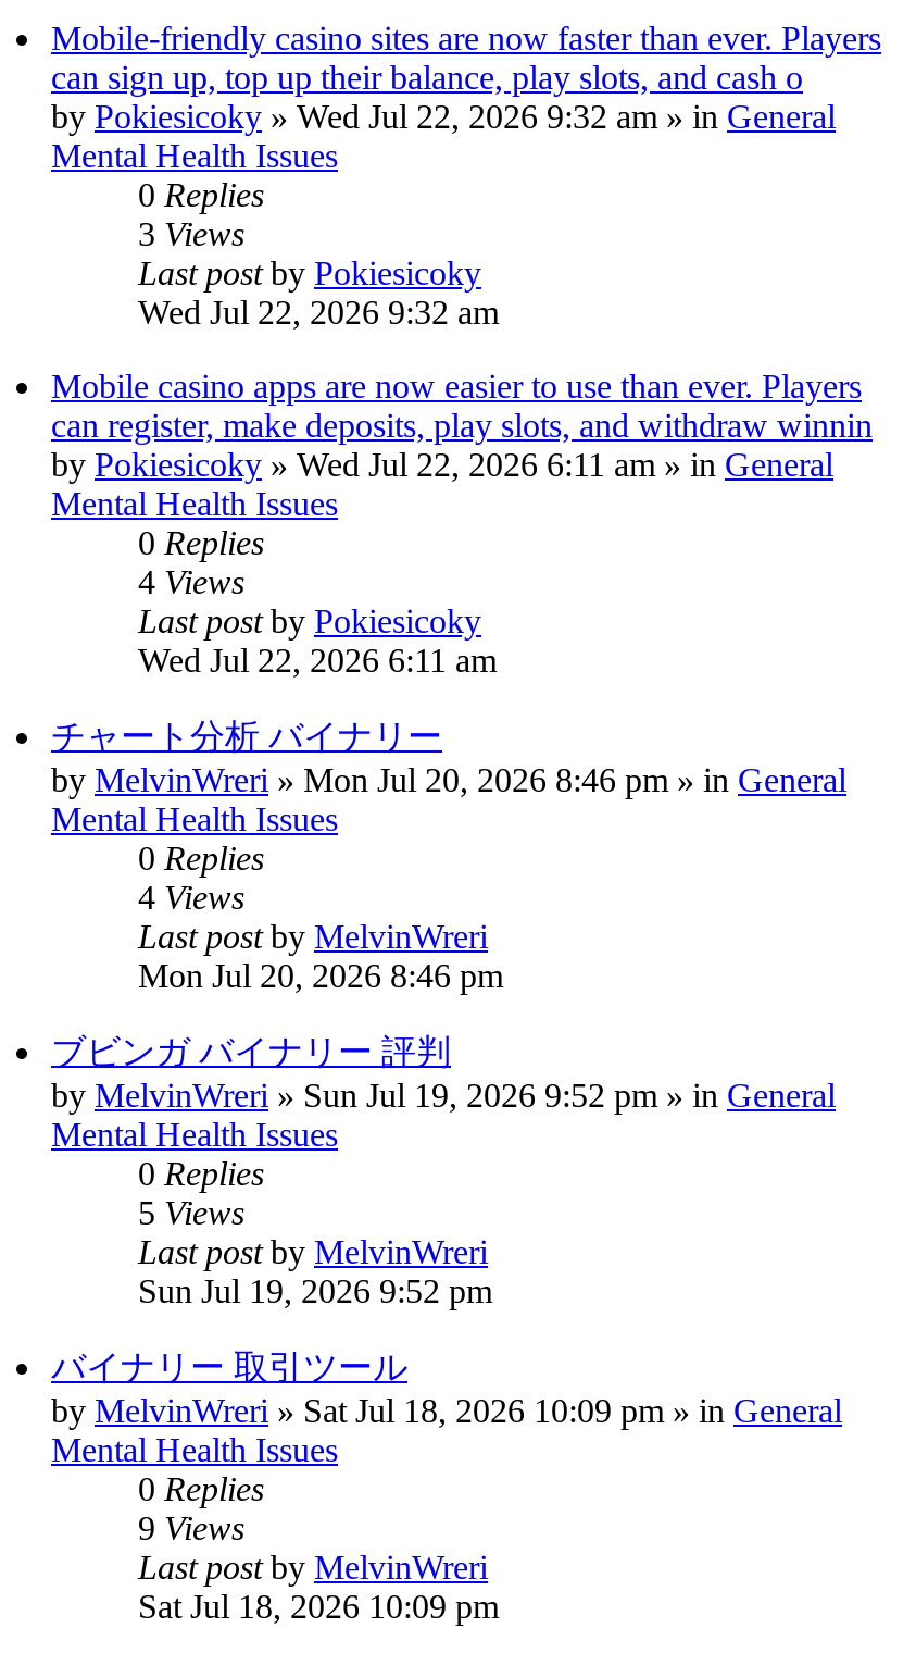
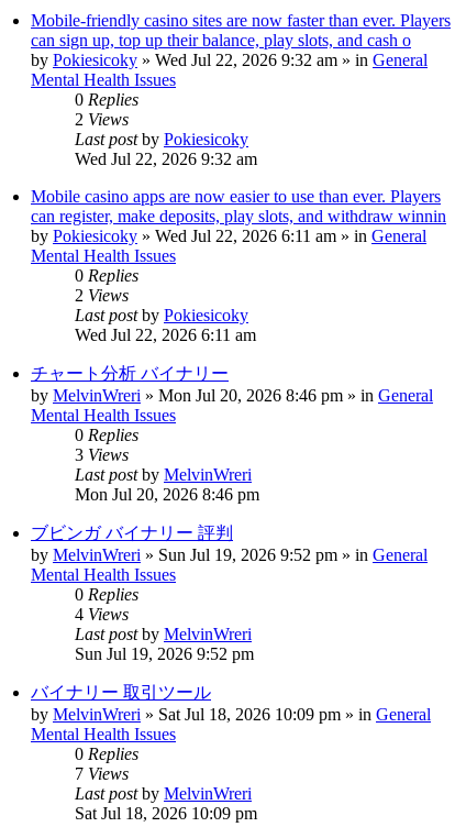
[138,215,244,252] 3 Views -> [75,110,129,129] 2 Views
[138,563,244,600] 4 Views -> [75,286,129,305] 2 Views
[138,878,244,915] 4 Views -> [75,445,129,464] 3 Views
[138,1194,244,1231] 5 Views -> [75,605,129,623] 4 Views
[138,1509,244,1546] 9 Views -> [75,764,129,783] 7 Views

